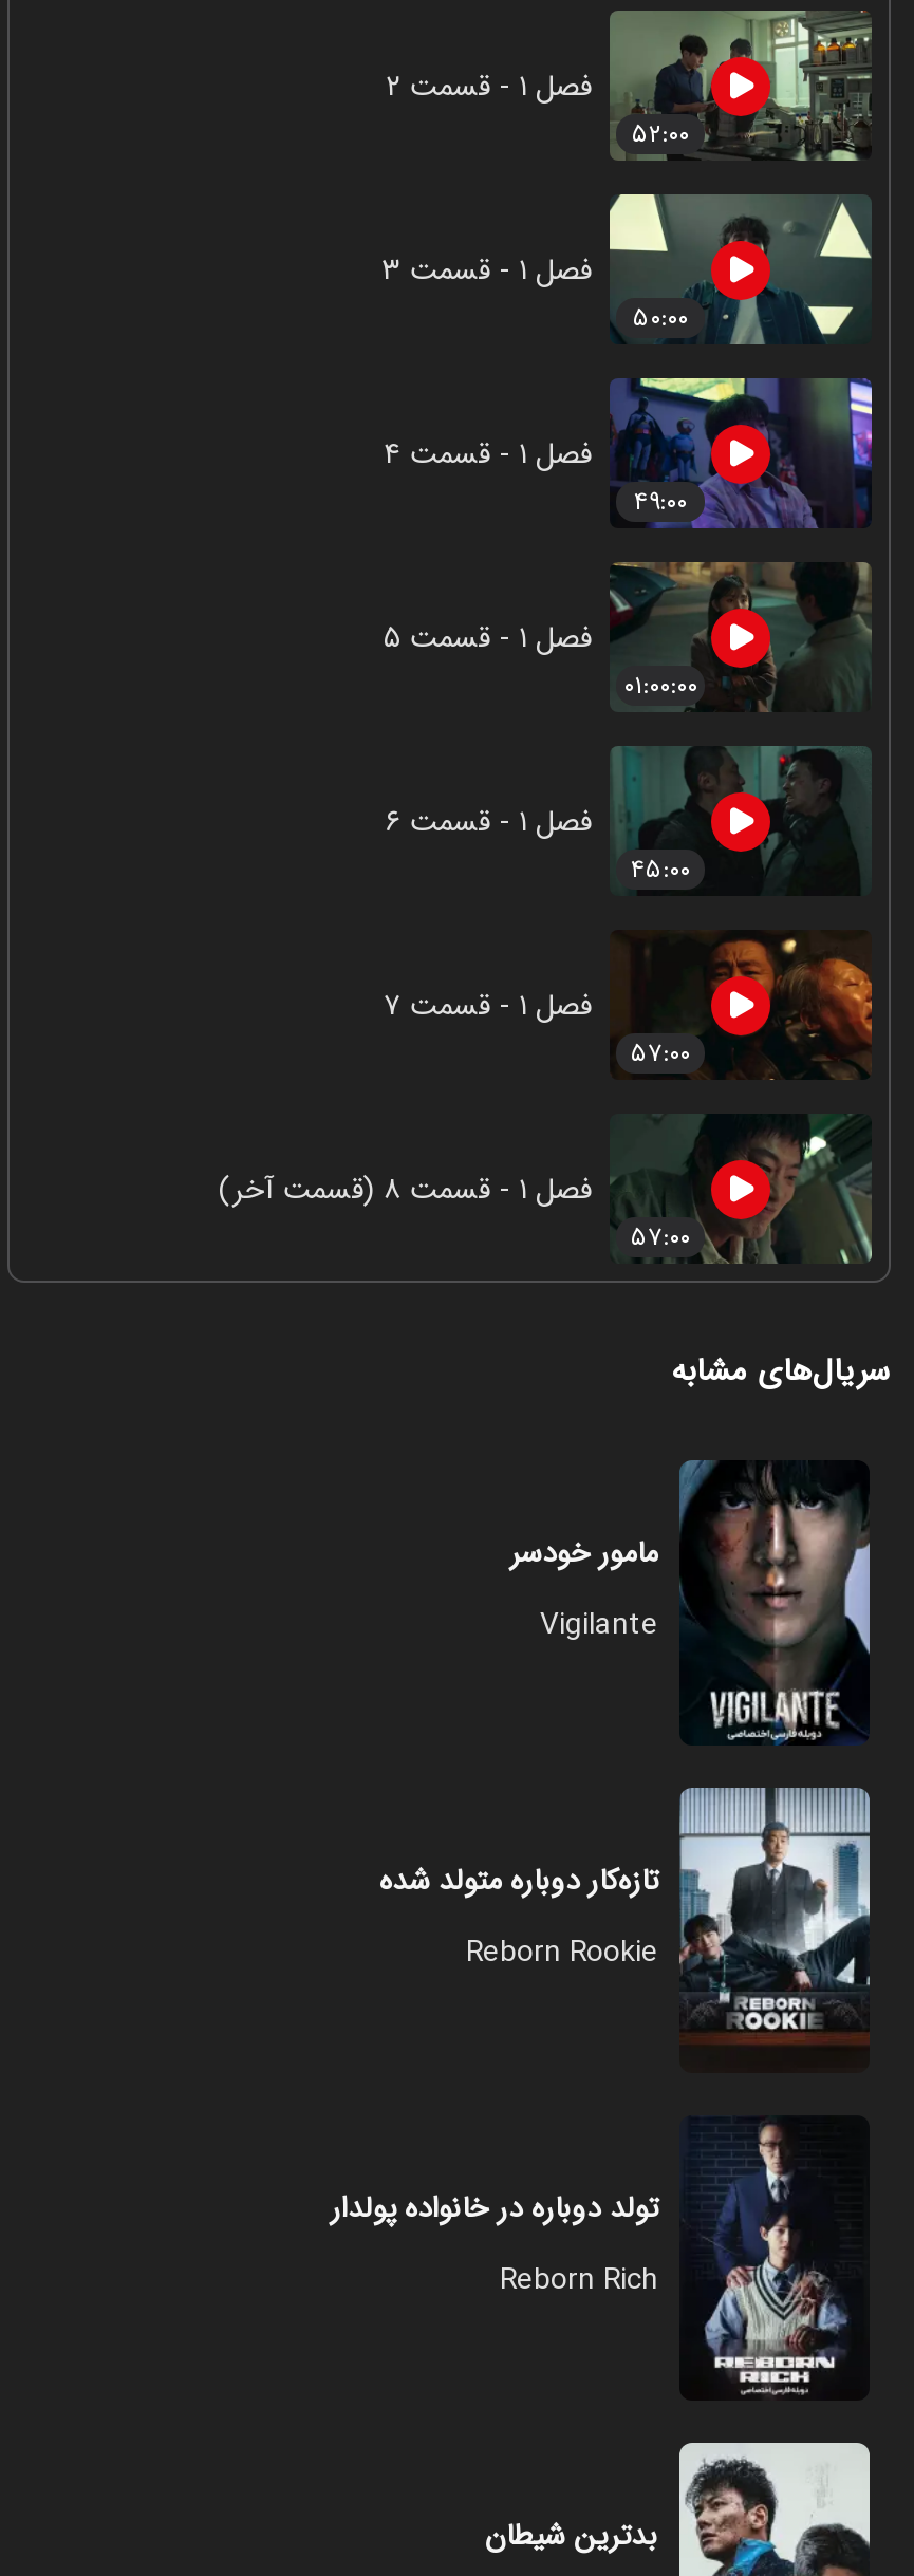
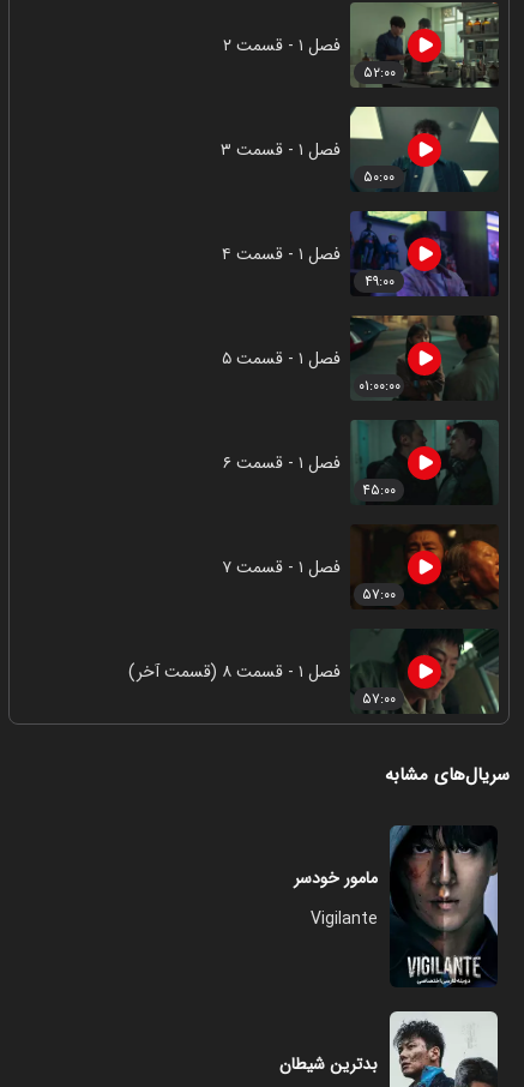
[379,1786,872,2043] [image] | تازه‌کار دوباره متولد شده | Reborn Rookie -> none
[331,2115,859,2401] [image] | تولد دوباره در خانواده پولدار | Reborn Rich -> none

